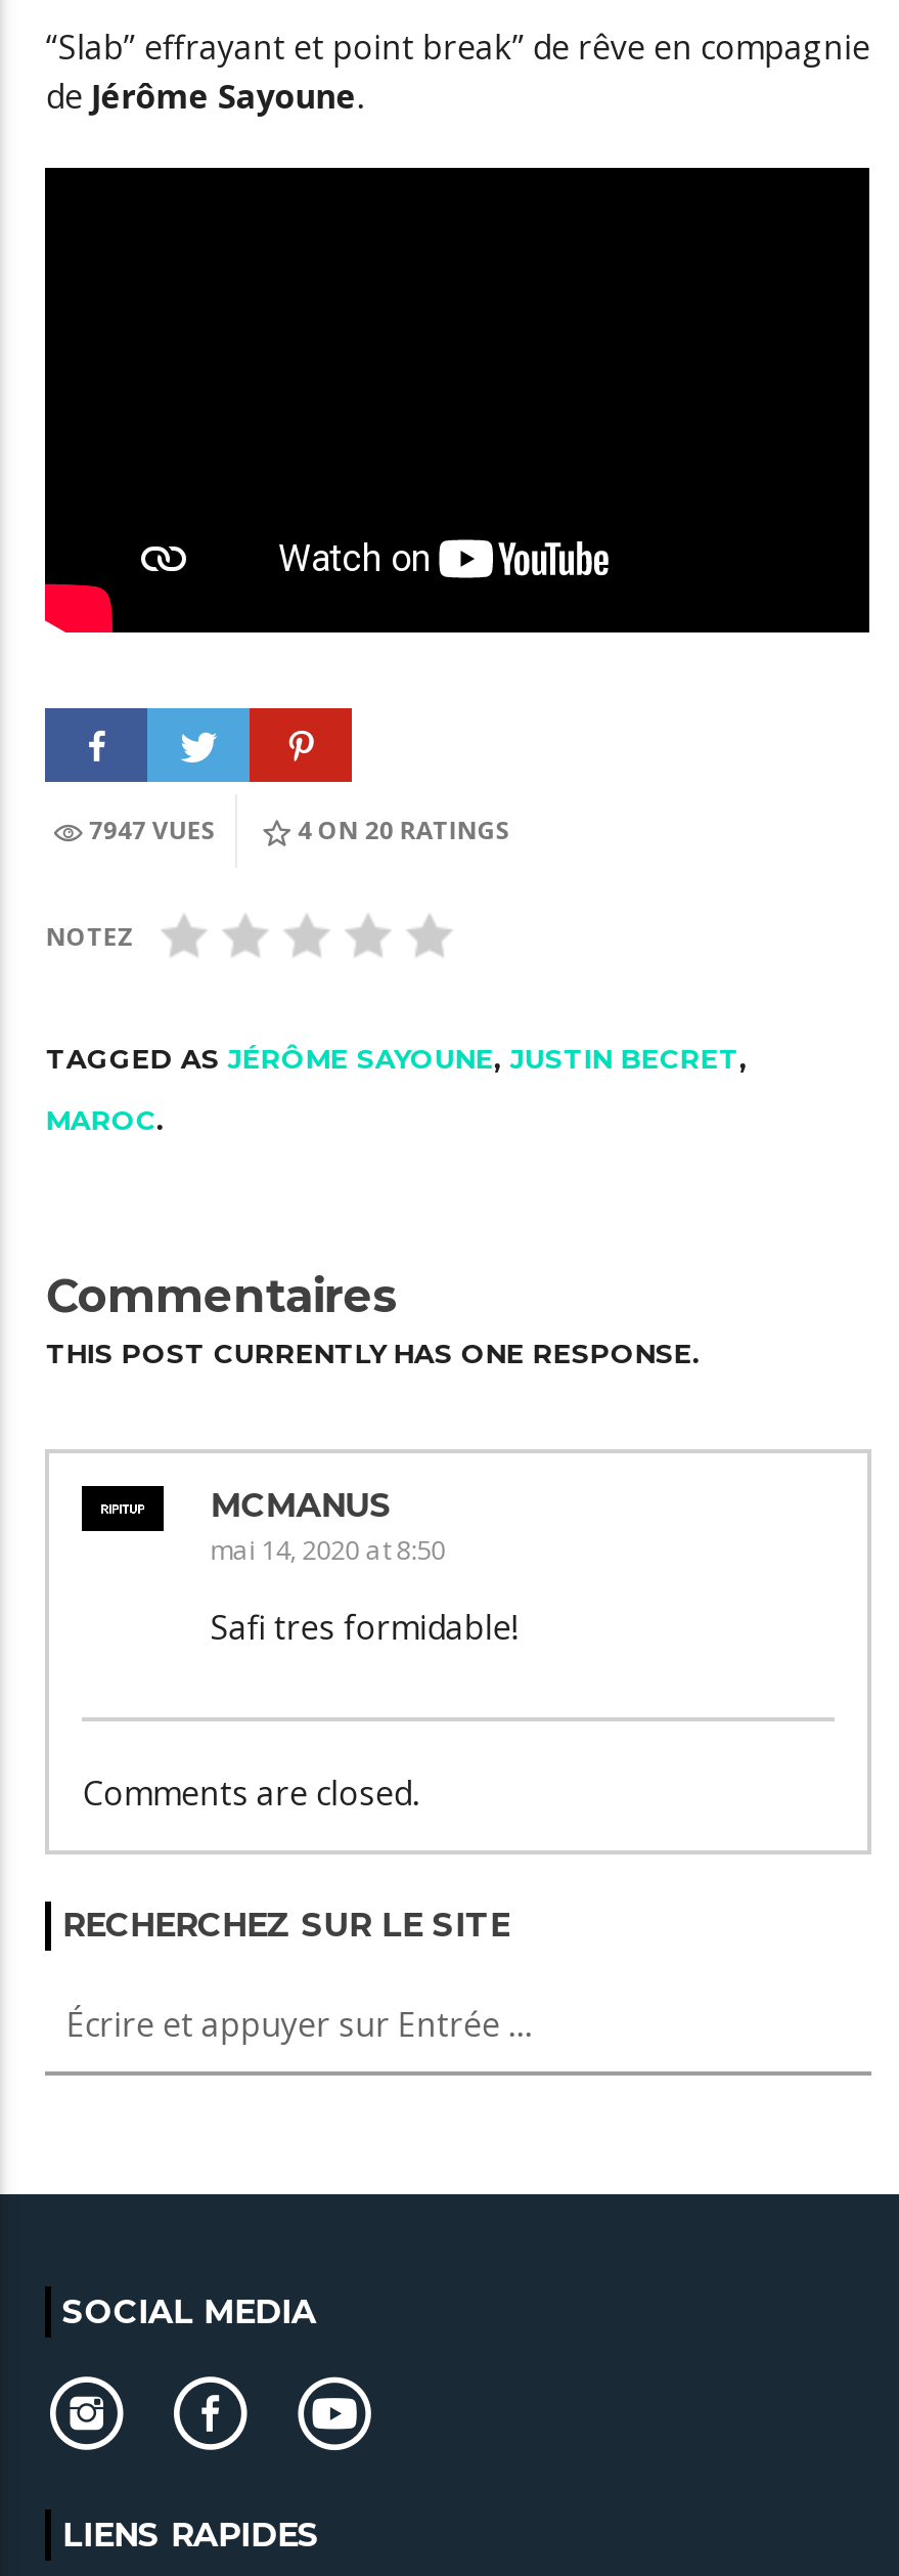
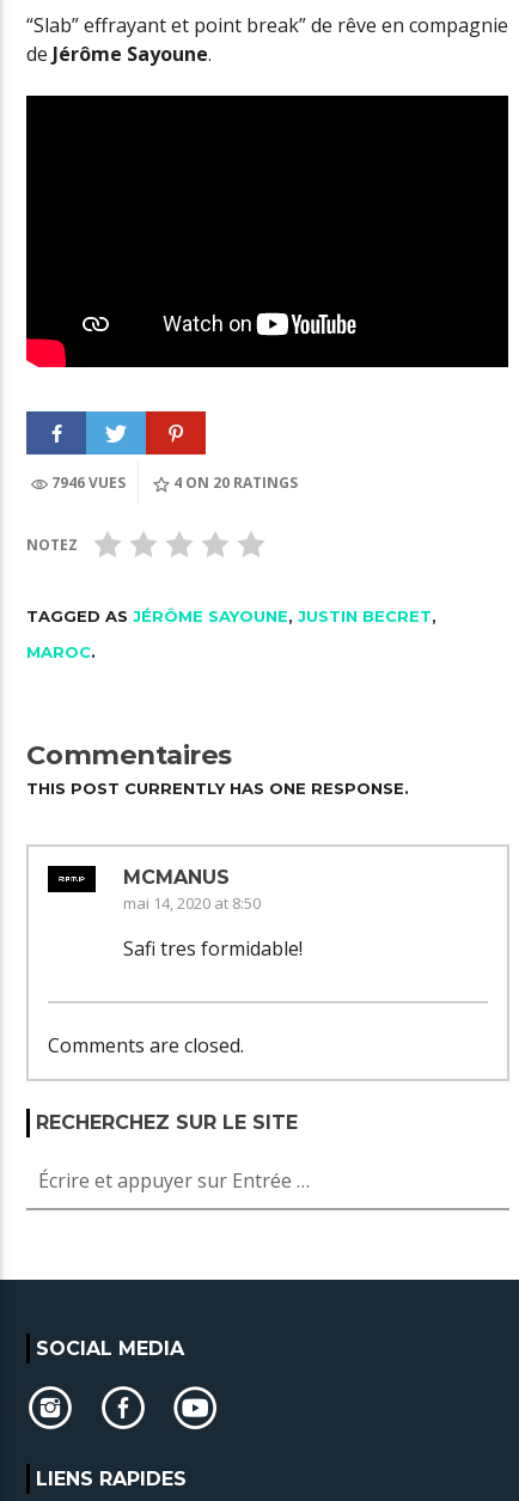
[89,813,216,848] 7947 VUES -> [52,473,126,493] 7946 VUES

